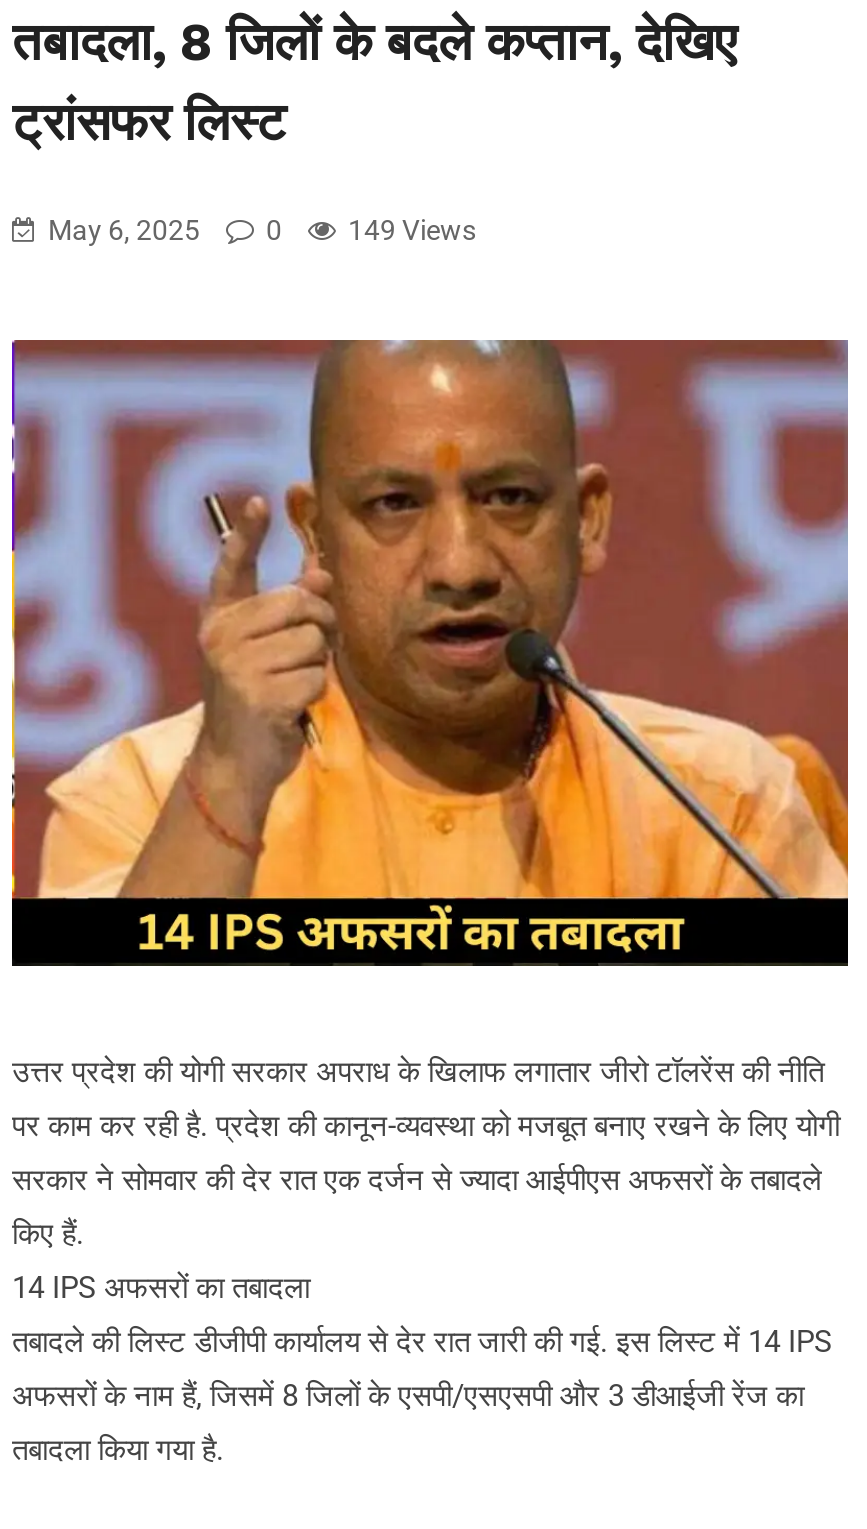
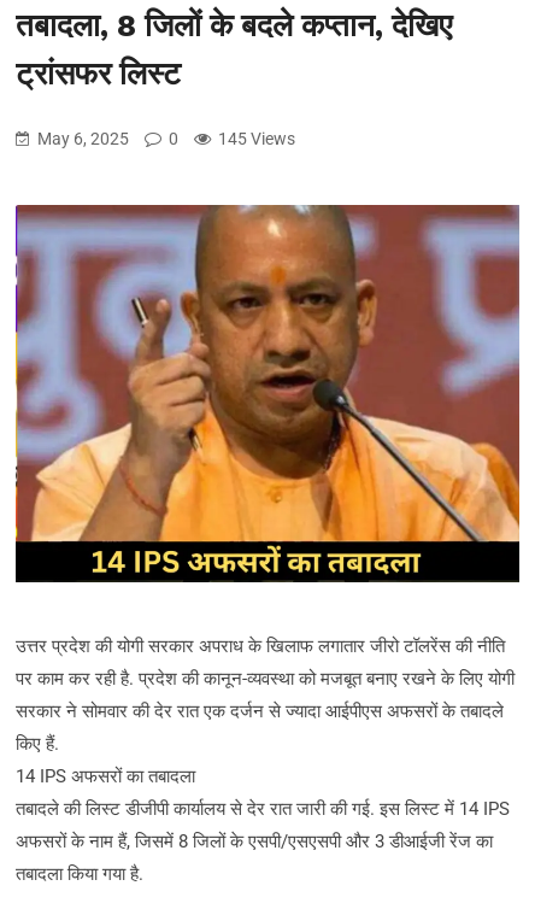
[48,214,476,246] May 6, 2025 0 149 Views -> [37,129,295,148] May 6, 2025 0 145 Views

